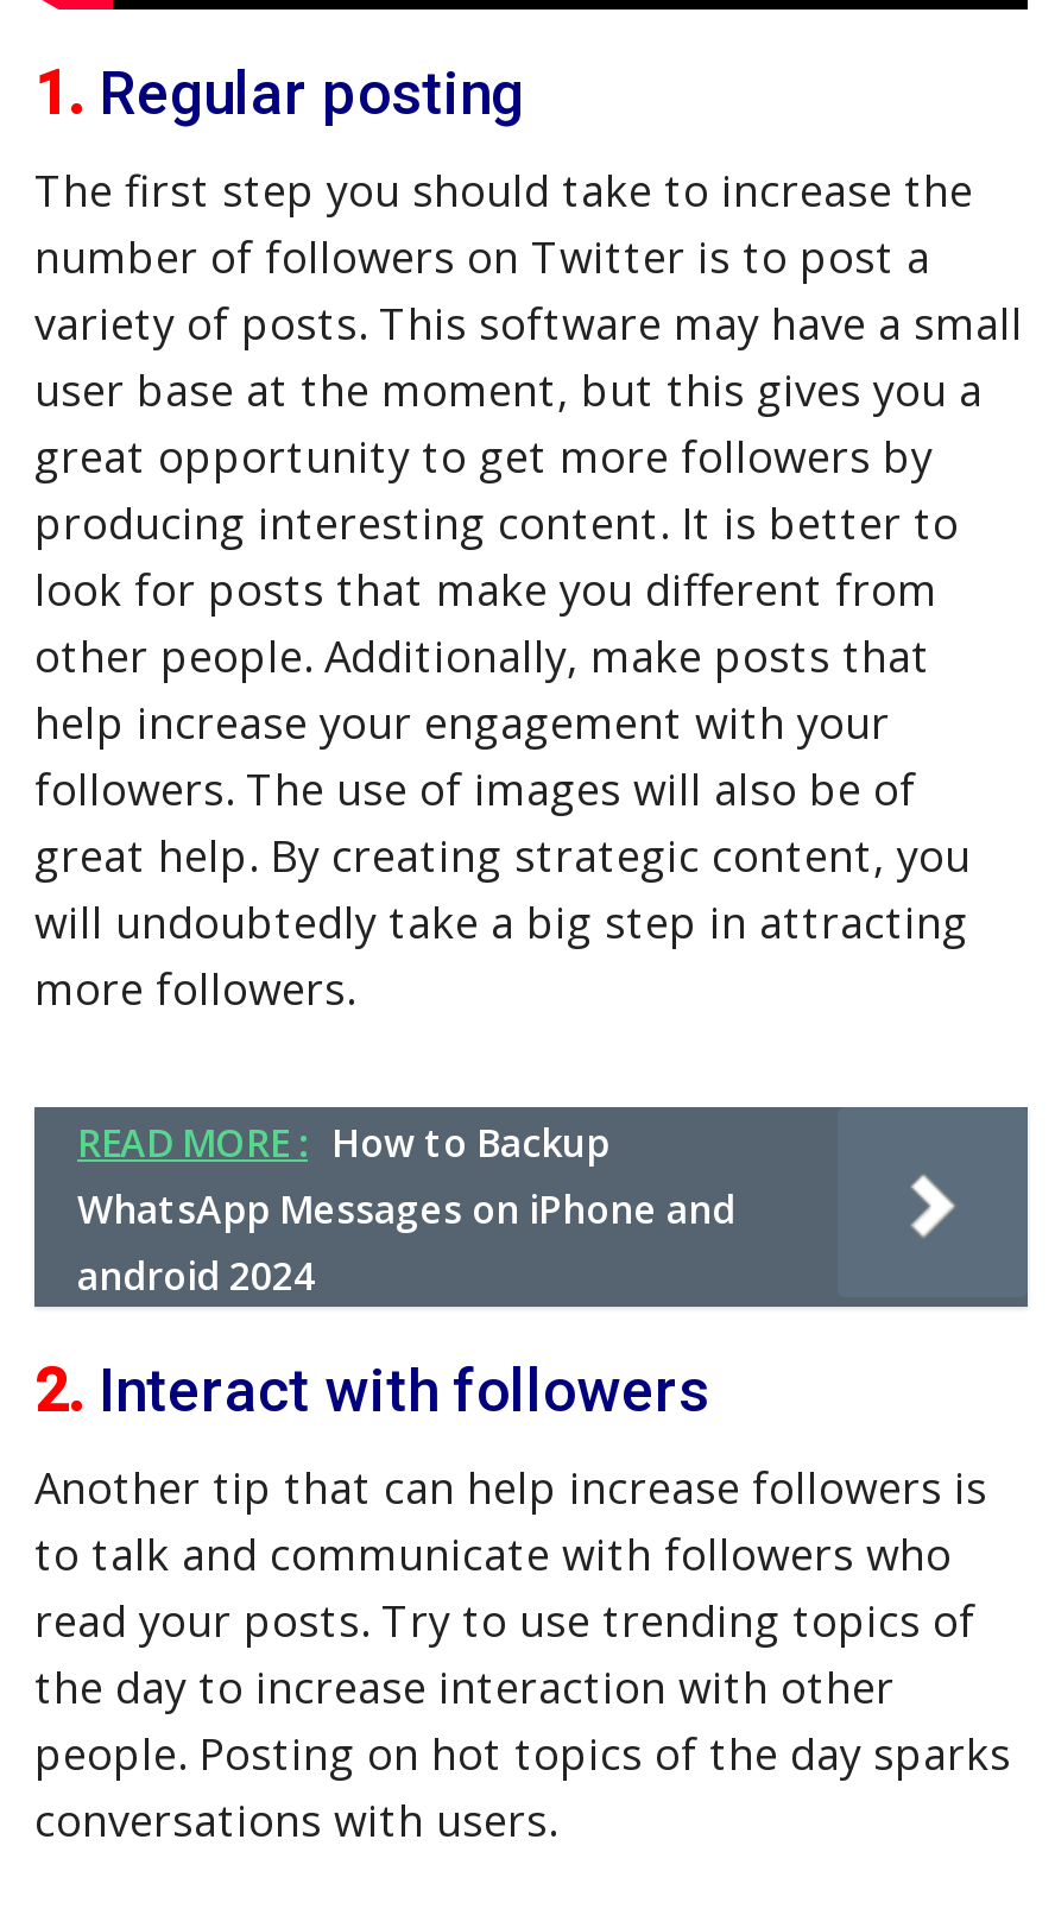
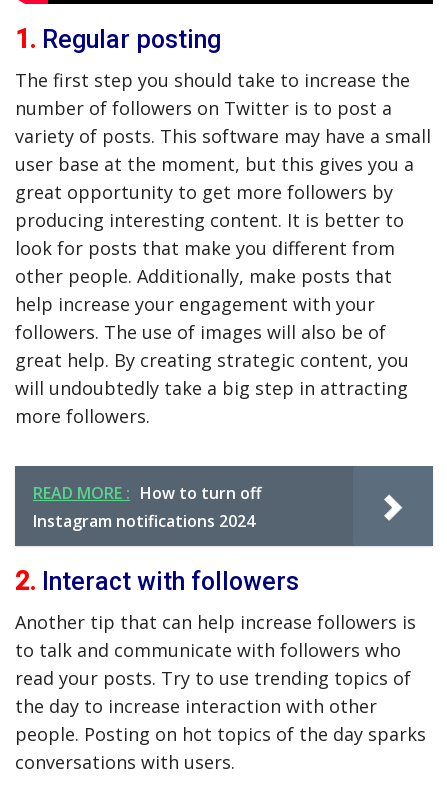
[77,1118,735,1303] READ MORE : How to Backup | WhatsApp Messages on iPhone and | android 2024 -> [33,482,262,532] READ MORE : How to turn off | Instagram notifications 2024

